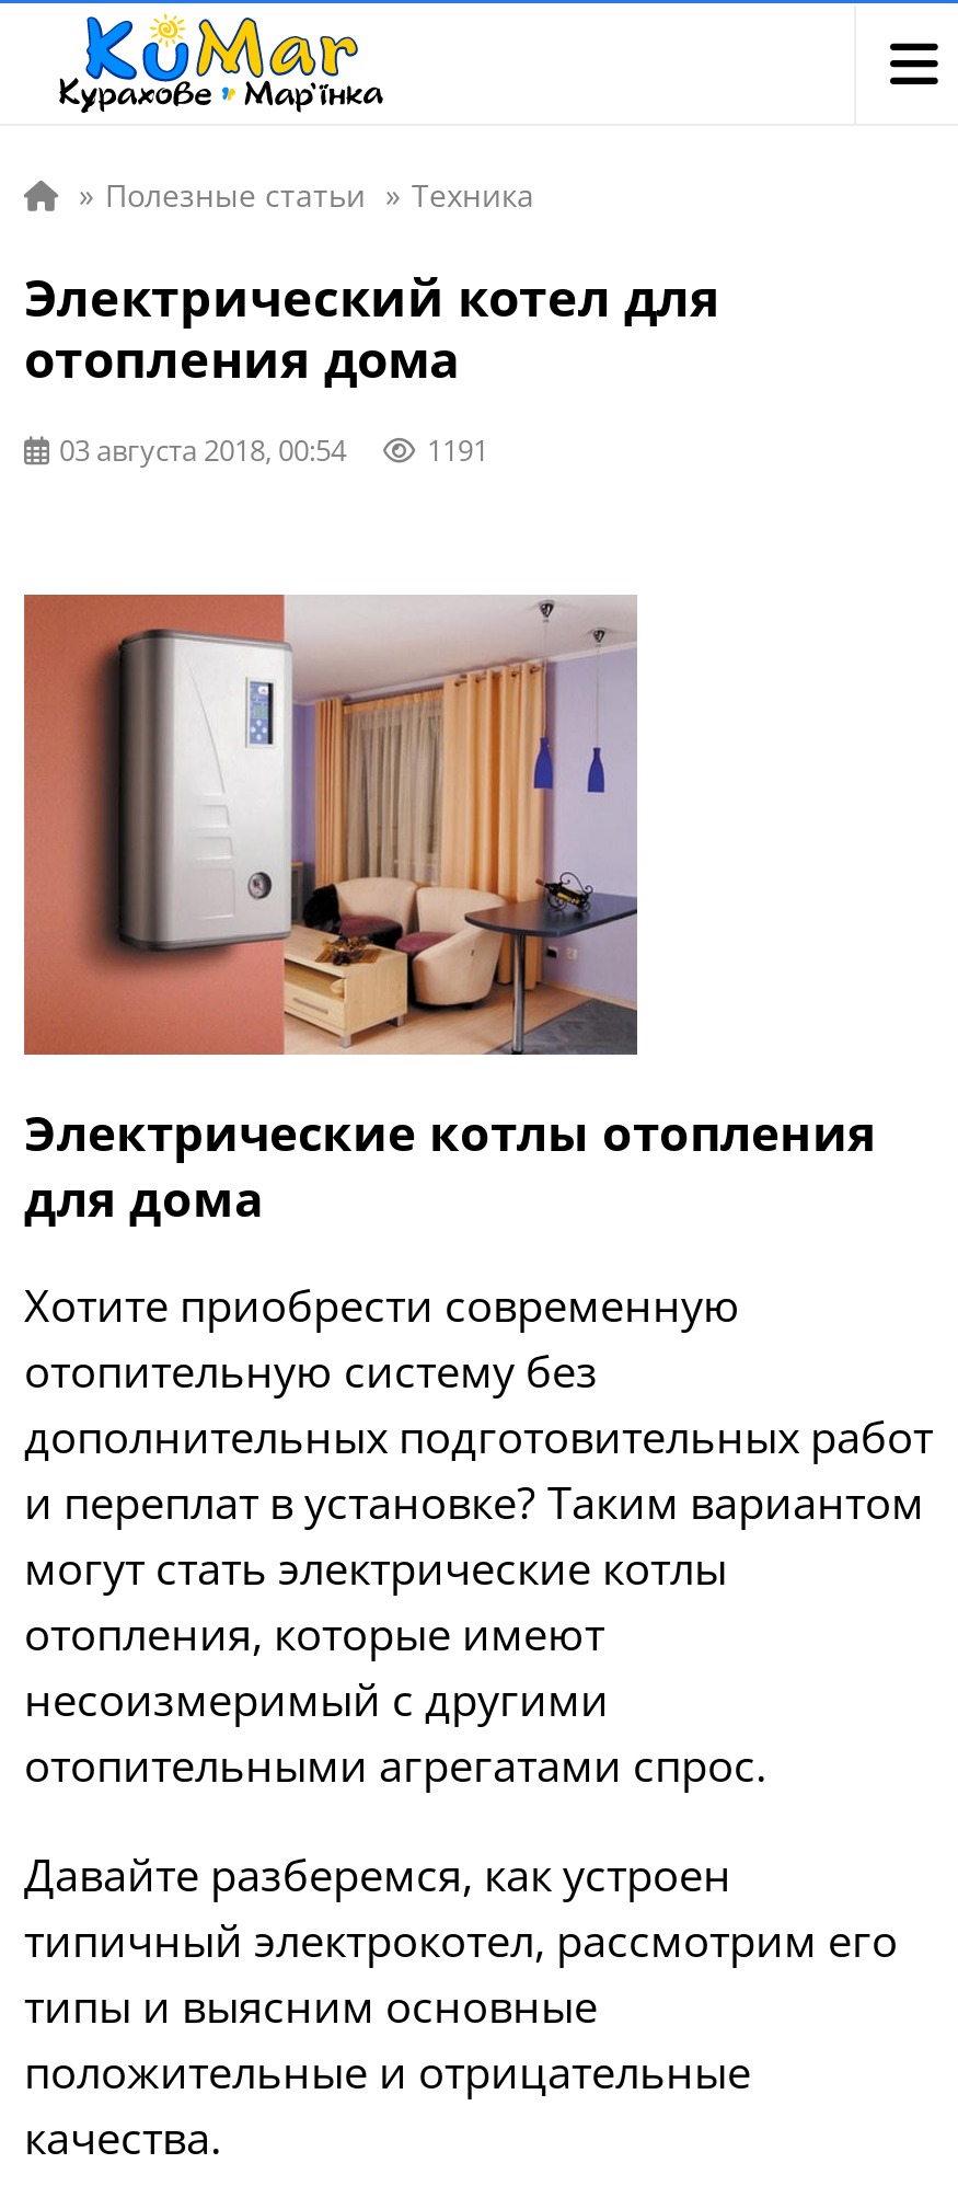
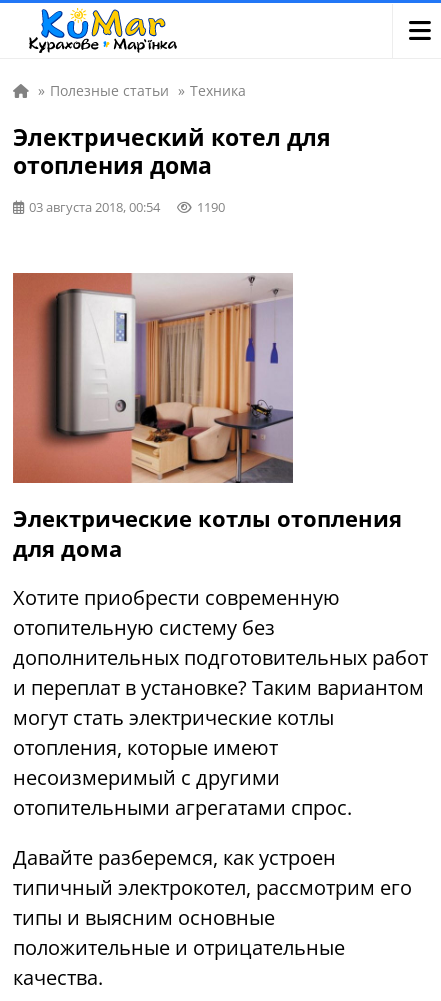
[427,430,488,470] 1191 -> [197,198,225,216] 1190

